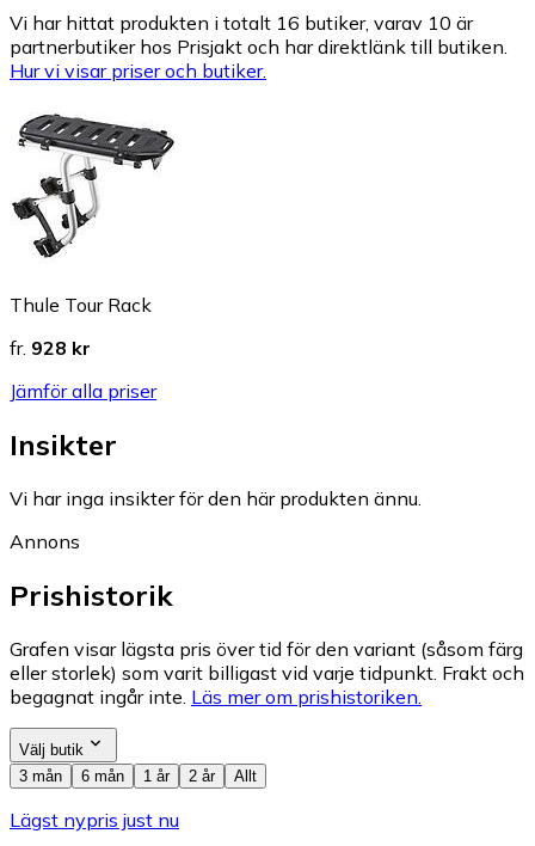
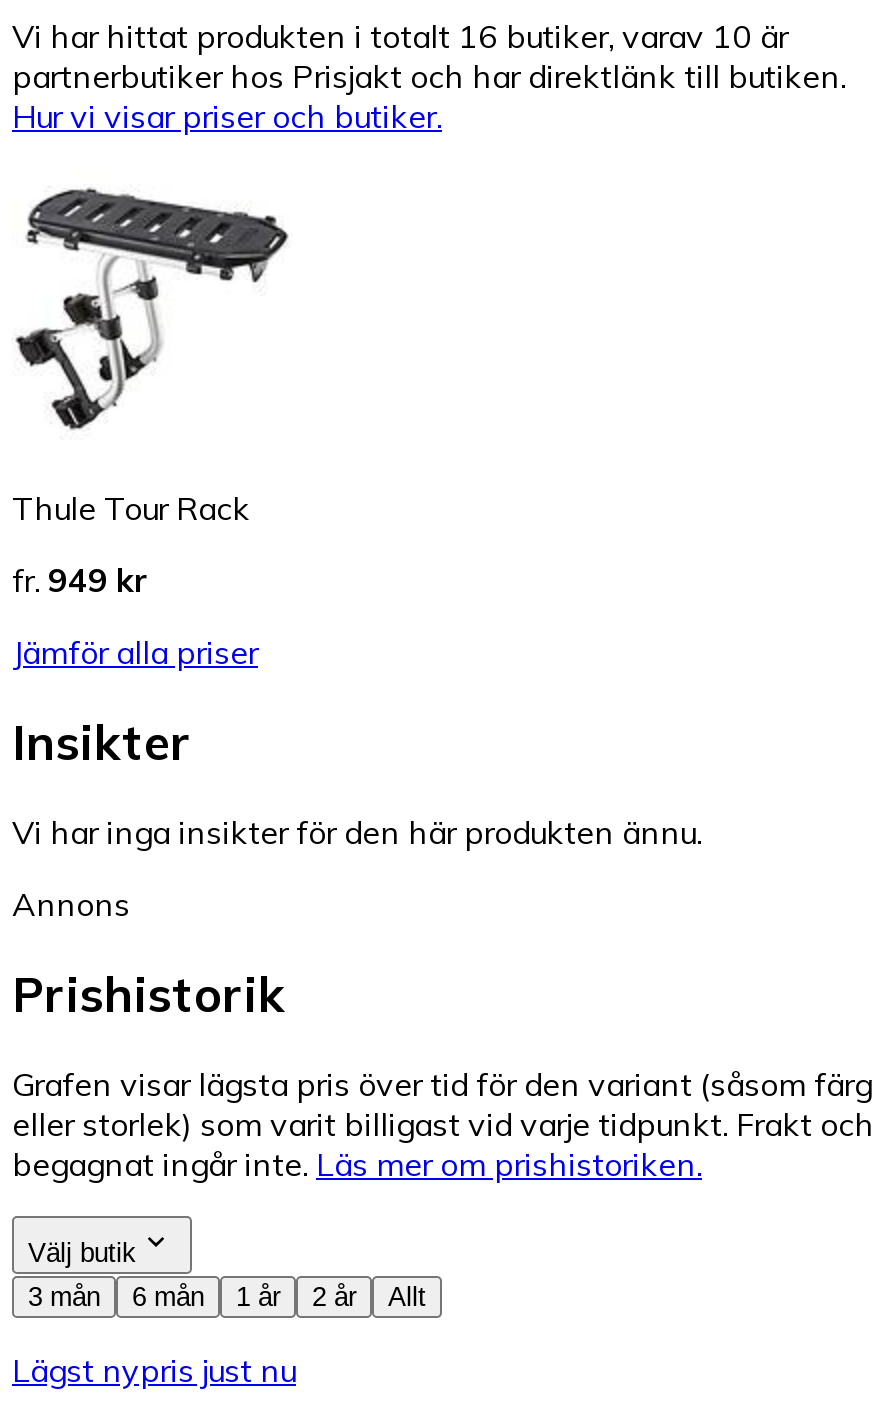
[10,336,91,360] fr. 928 kr -> [12,560,148,600] fr. 949 kr

